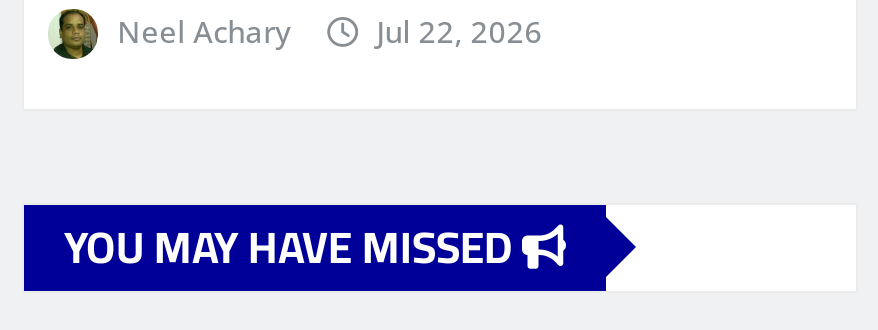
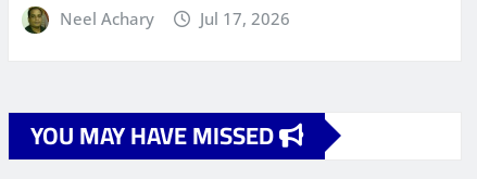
[376,11,542,51] Jul 22, 2026 -> [200,8,290,29] Jul 17, 2026

